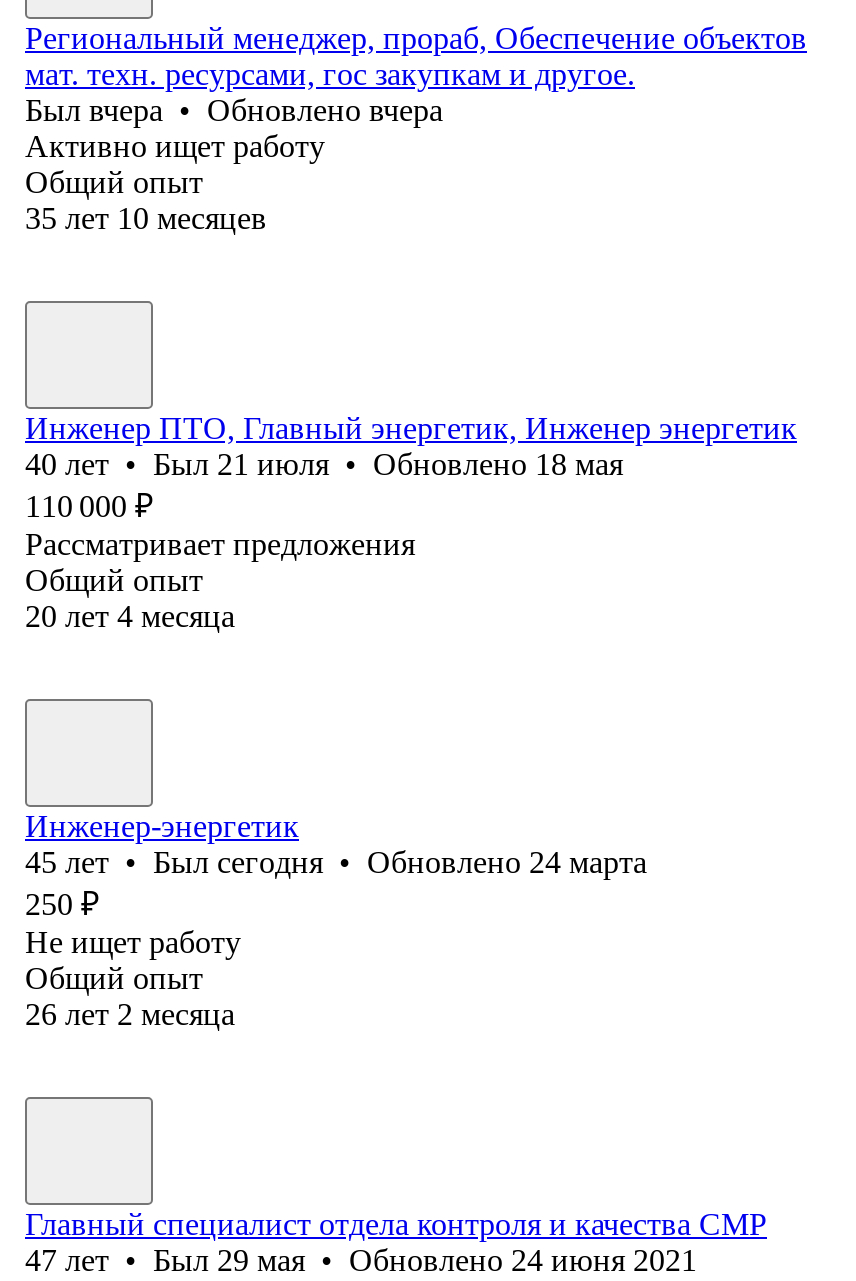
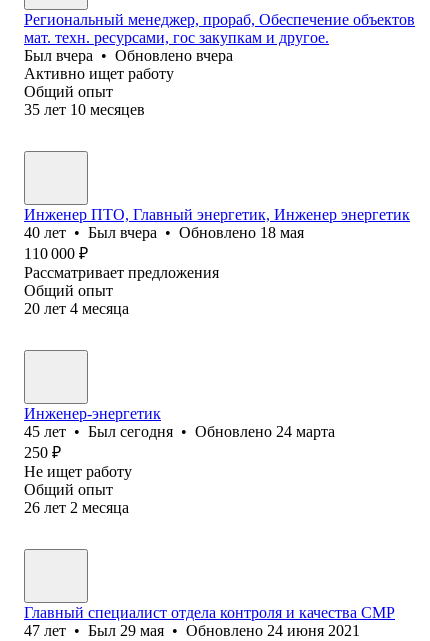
[25,447,623,481] 40 лет • Был 21 июля • Обновлено 18 мая -> [24,224,304,241] 40 лет • Был вчера • Обновлено 18 мая

